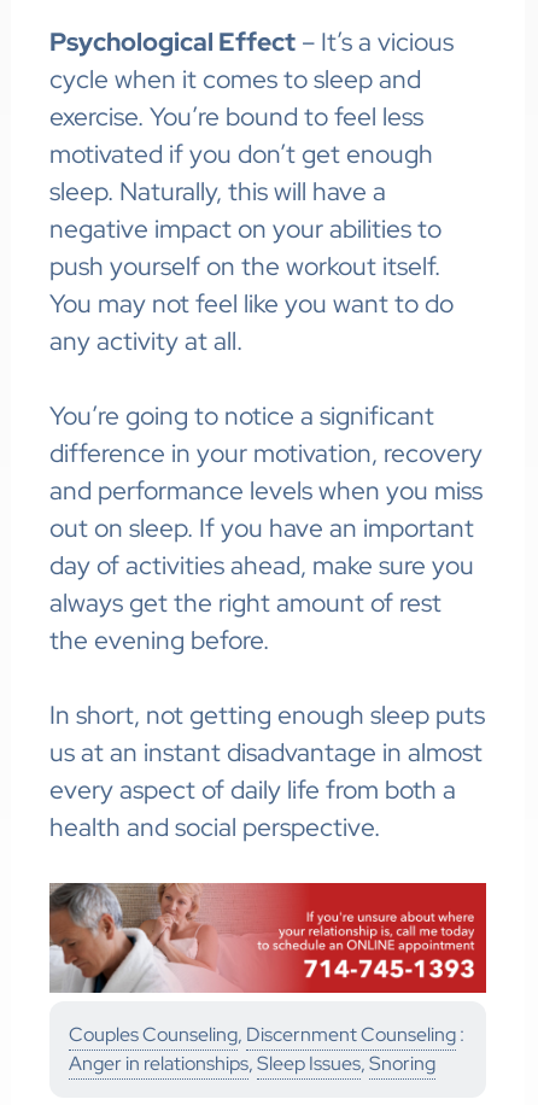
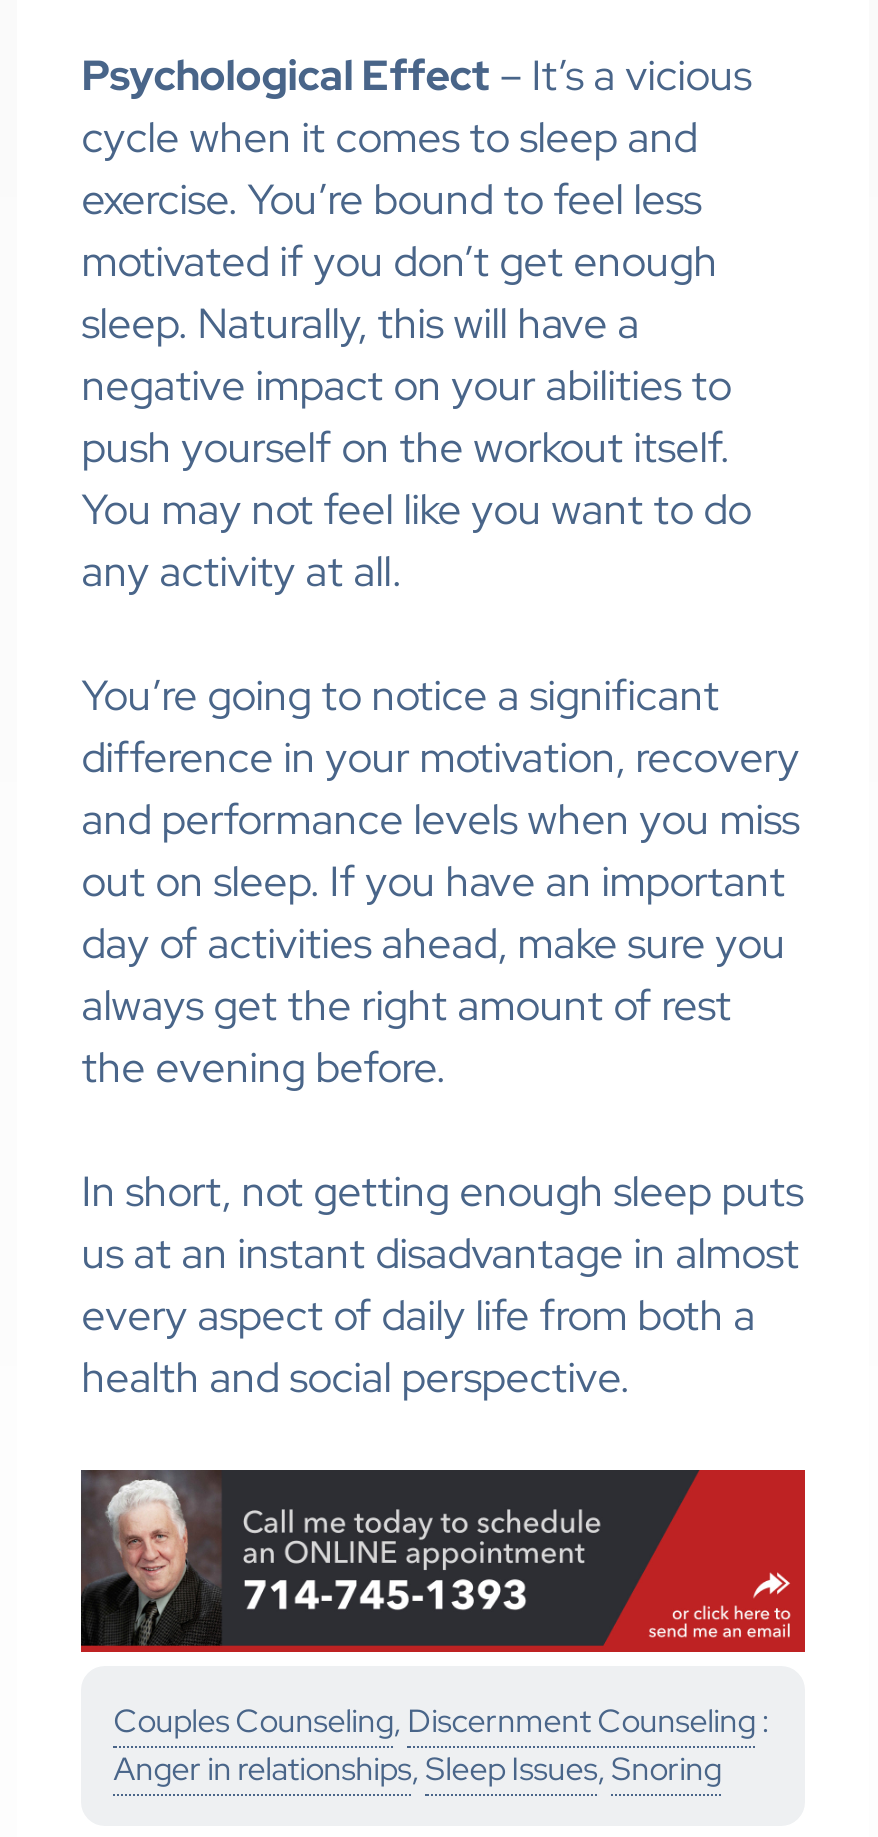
[49,882,476,994] [image] -> [79,1468,791,1654] [image]

